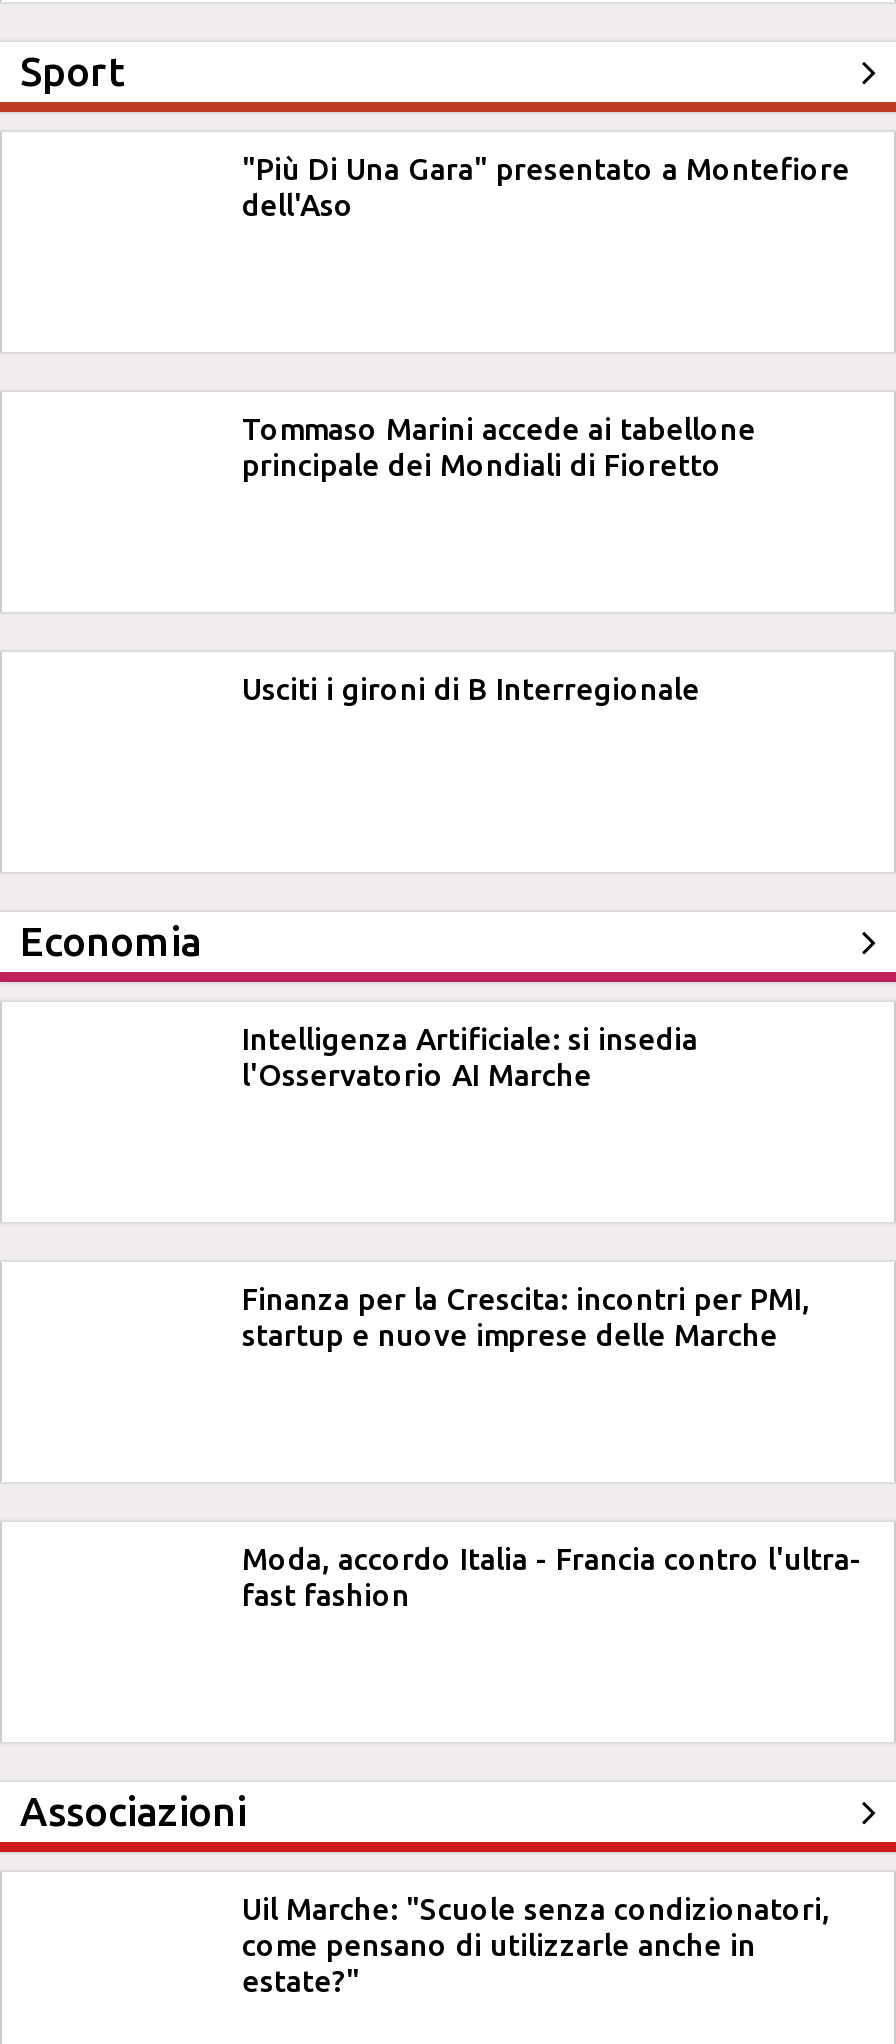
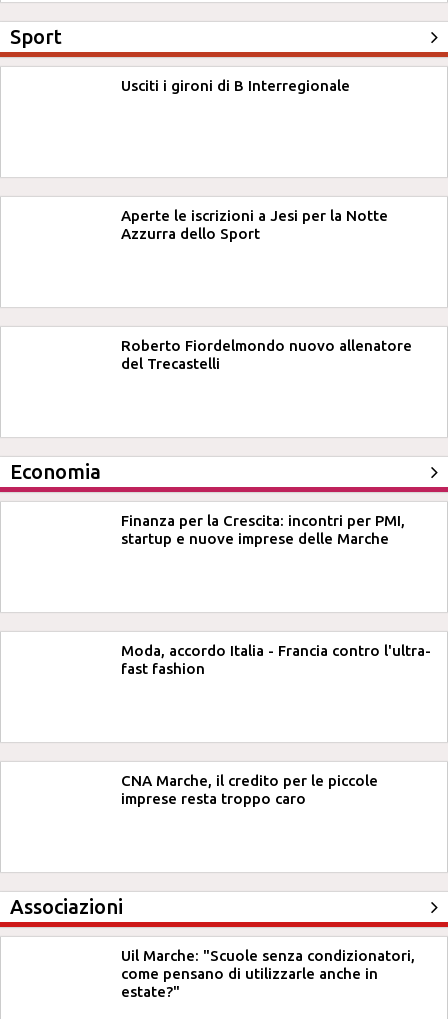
[242,152,850,222] "Più Di Una Gara" presentato a Montefiore | dell'Aso -> none
[242,412,756,482] Tommaso Marini accede ai tabellone | principale dei Mondiali di Fioretto -> none
moved [242,672,700,706] -> [121,77,350,94]: Usciti i gironi di B Interregionale
none -> [121,207,388,242] Aperte le iscrizioni a Jesi per la Notte | Azzurra dello Sport
none -> [121,337,412,372] Roberto Fiordelmondo nuovo allenatore | del Trecastelli
[242,1022,698,1092] Intelligenza Artificiale: si insedia | l'Osservatorio AI Marche -> none
moved [242,1282,862,1612] -> [121,512,431,677]: Finanza per la Crescita: incontri per PMI, | startup e nuove imprese delle Marche | Moda, accordo Italia - Francia contro l'ultra- | fast fashion
none -> [121,772,378,807] CNA Marche, il credito per le piccole | imprese resta troppo caro

